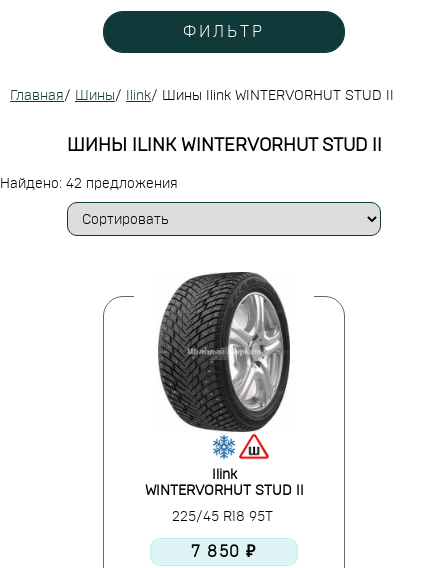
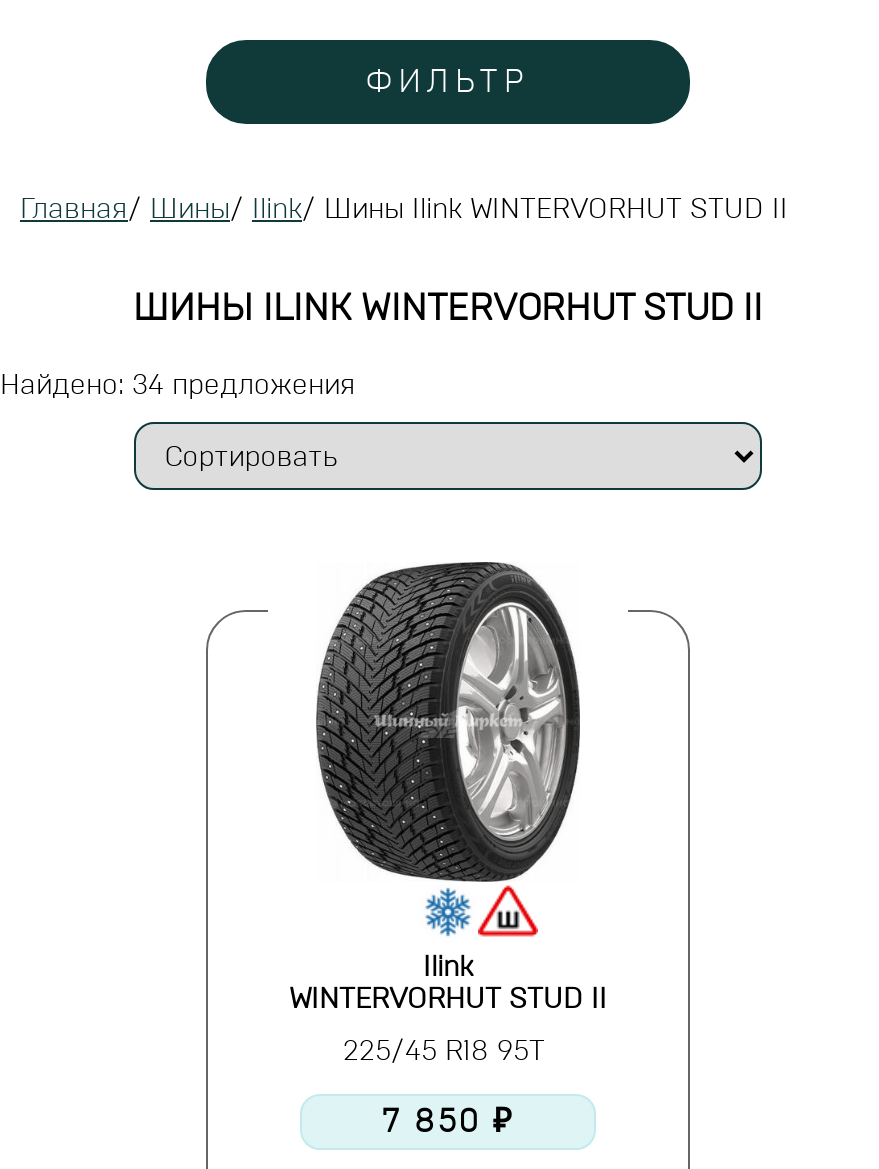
[0,177,178,191] Найдено: 42 предложения -> [0,372,356,400] Найдено: 34 предложения

